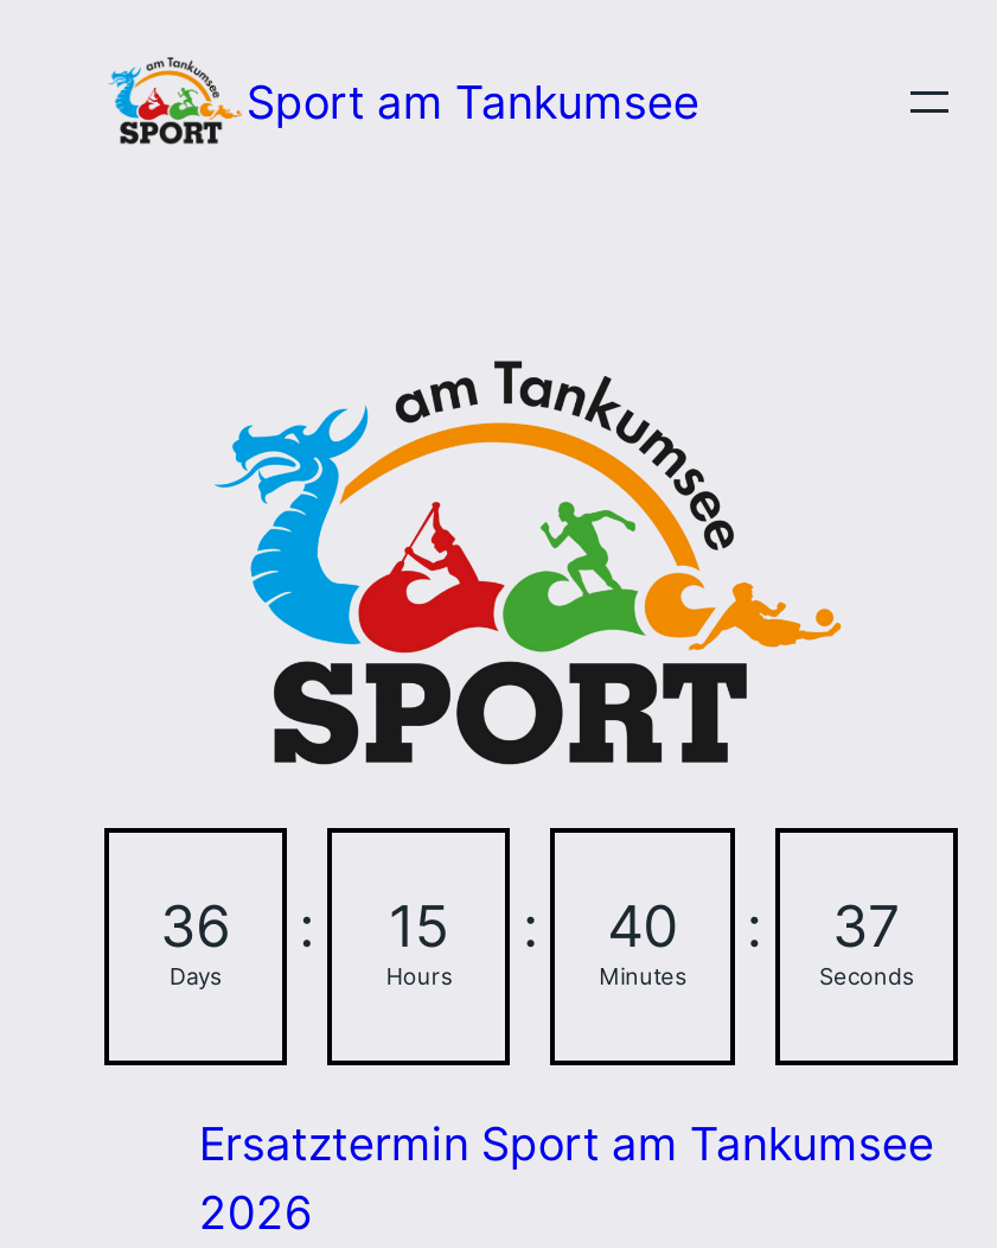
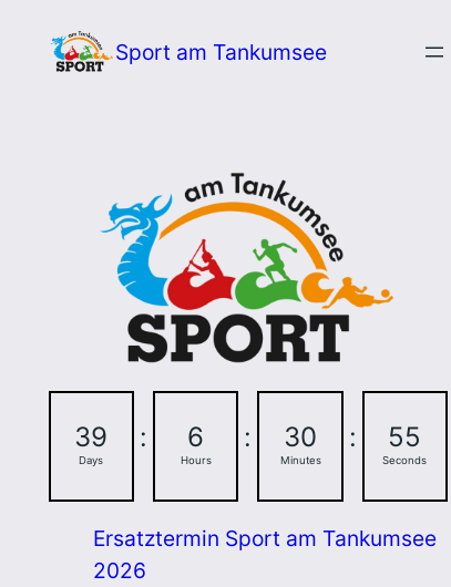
[160,891,231,960] 36 -> [75,421,108,453] 39
[388,891,450,960] 15 -> [188,421,204,453] 6
[607,891,678,960] 40 -> [284,421,317,453] 30
[832,891,901,960] 37 -> [388,421,422,453] 55

